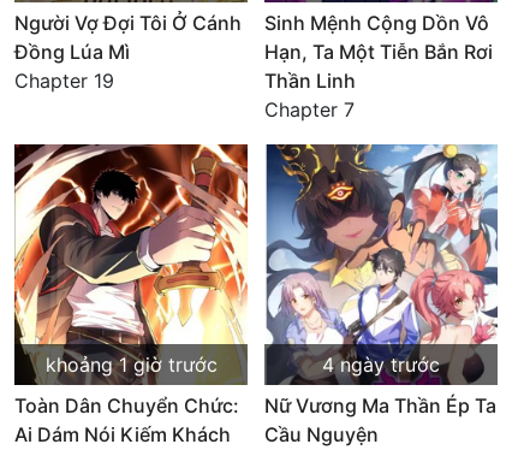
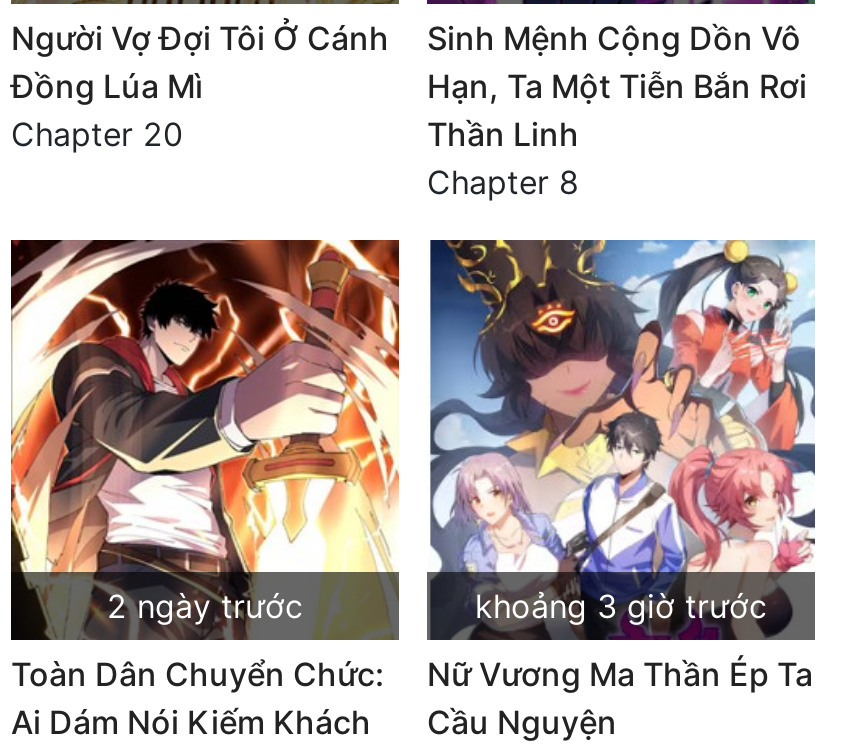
[14,68,114,92] Chapter 19 -> [11,113,183,153] Chapter 20
[264,97,355,121] Chapter 7 -> [427,161,579,201] Chapter 8
[45,352,217,376] khoảng 1 giờ trước -> [107,585,303,625] 2 ngày trước
[322,352,440,376] 4 ngày trước -> [475,585,767,625] khoảng 3 giờ trước

